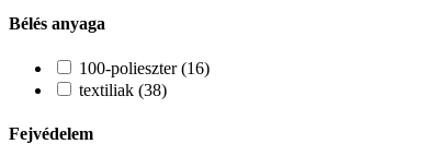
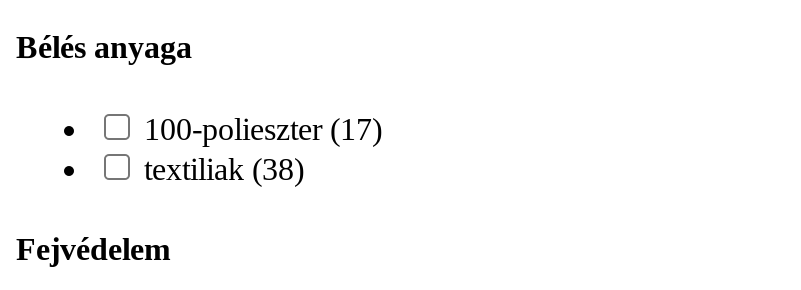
[79,59,210,78] 100-polieszter (16) -> [144,113,382,147] 100-polieszter (17)

